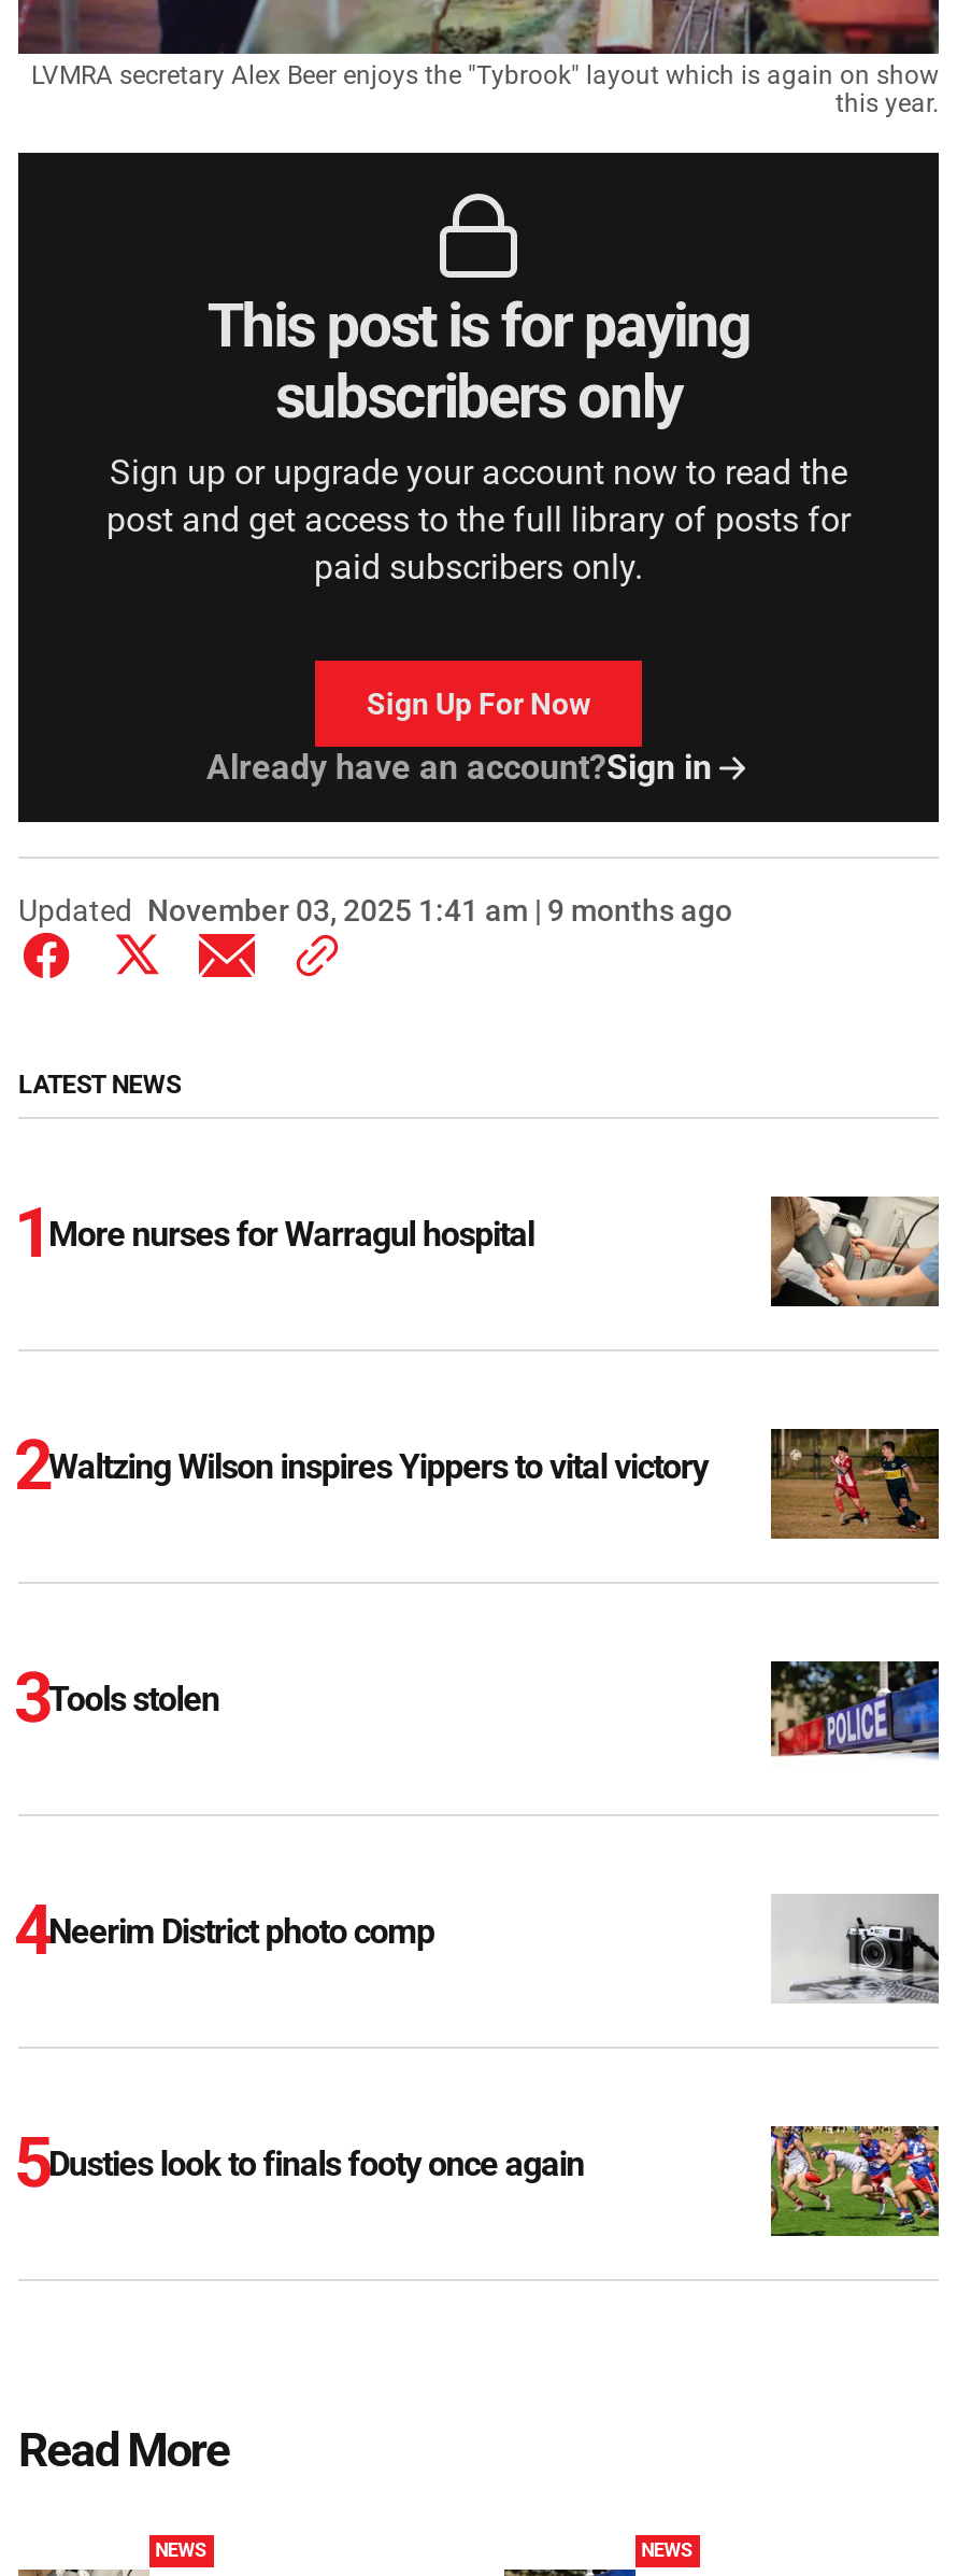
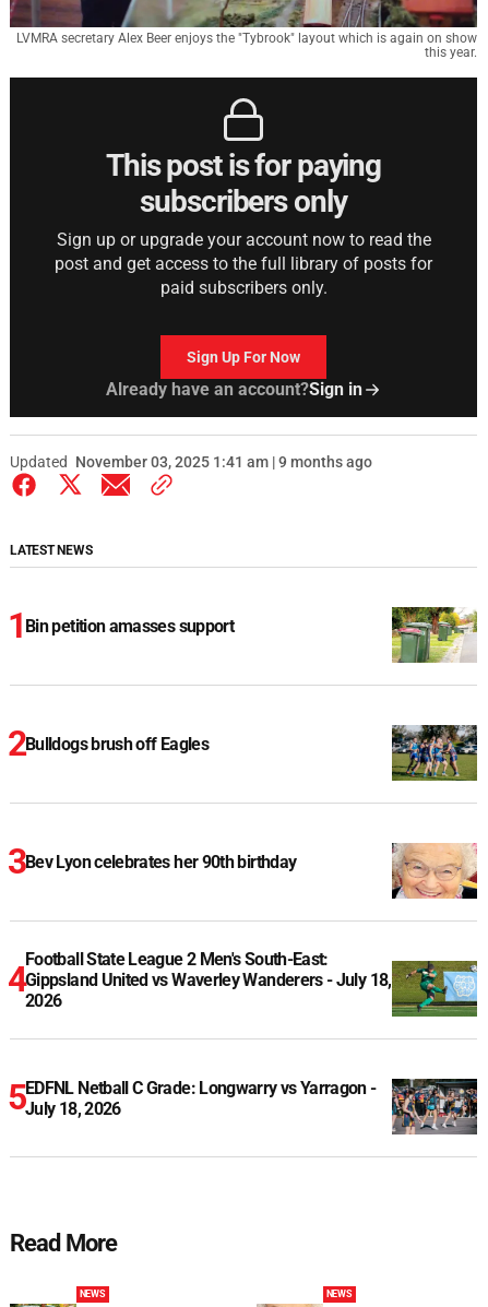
[769,1194,939,1308] [image] -> [391,606,477,664] [image]
[48,1214,534,1255] More nurses for Warragul hospital -> [25,616,234,637] Bin petition amasses support
[771,1427,941,1539] [image] -> [391,724,478,781] [image]
[48,1446,708,1487] Waltzing Wilson inspires Yippers to vital victory -> [25,734,209,755] Bulldogs brush off Eagles
[769,1659,941,1771] [image] -> [391,843,478,900] [image]
[48,1679,219,1719] Tools stolen -> [25,852,296,872] Bev Lyon celebrates her 90th birthday
[771,1894,941,2004] [image] -> [391,960,477,1018] [image]
[48,1911,434,1952] Neerim District photo comp -> [25,949,391,1011] Football State League 2 Men's South-East: | Gippsland United vs Waverley Wanderers - July 18, | 2026
[769,2124,941,2238] [image] -> [391,1078,478,1136] [image]
[48,2143,584,2184] Dusties look to finals footy once again -> [25,1077,376,1119] EDFNL Netball C Grade: Longwarry vs Yarragon - | July 18, 2026

